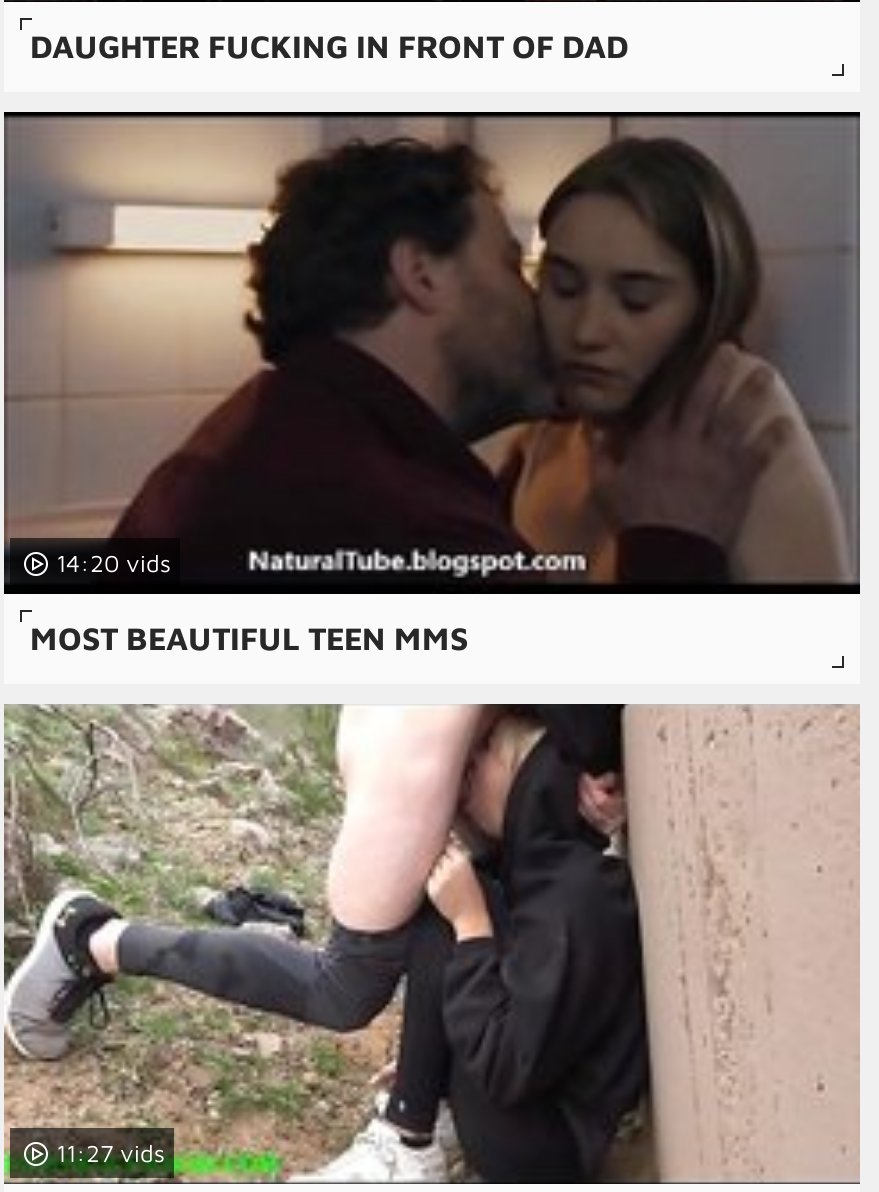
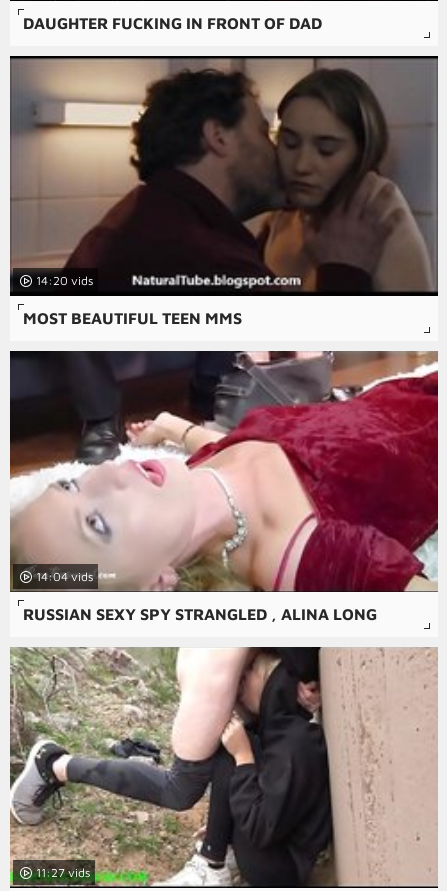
none -> [10,351,438,592] [image] | 14:04
none -> [23,605,377,623] RUSSIAN SEXY SPY STRANGLED , ALINA LONG

